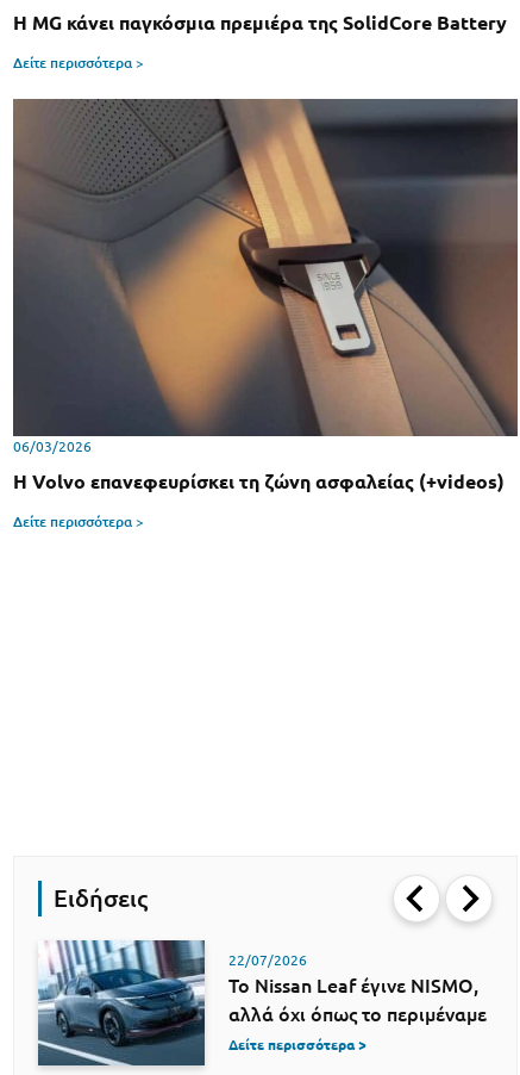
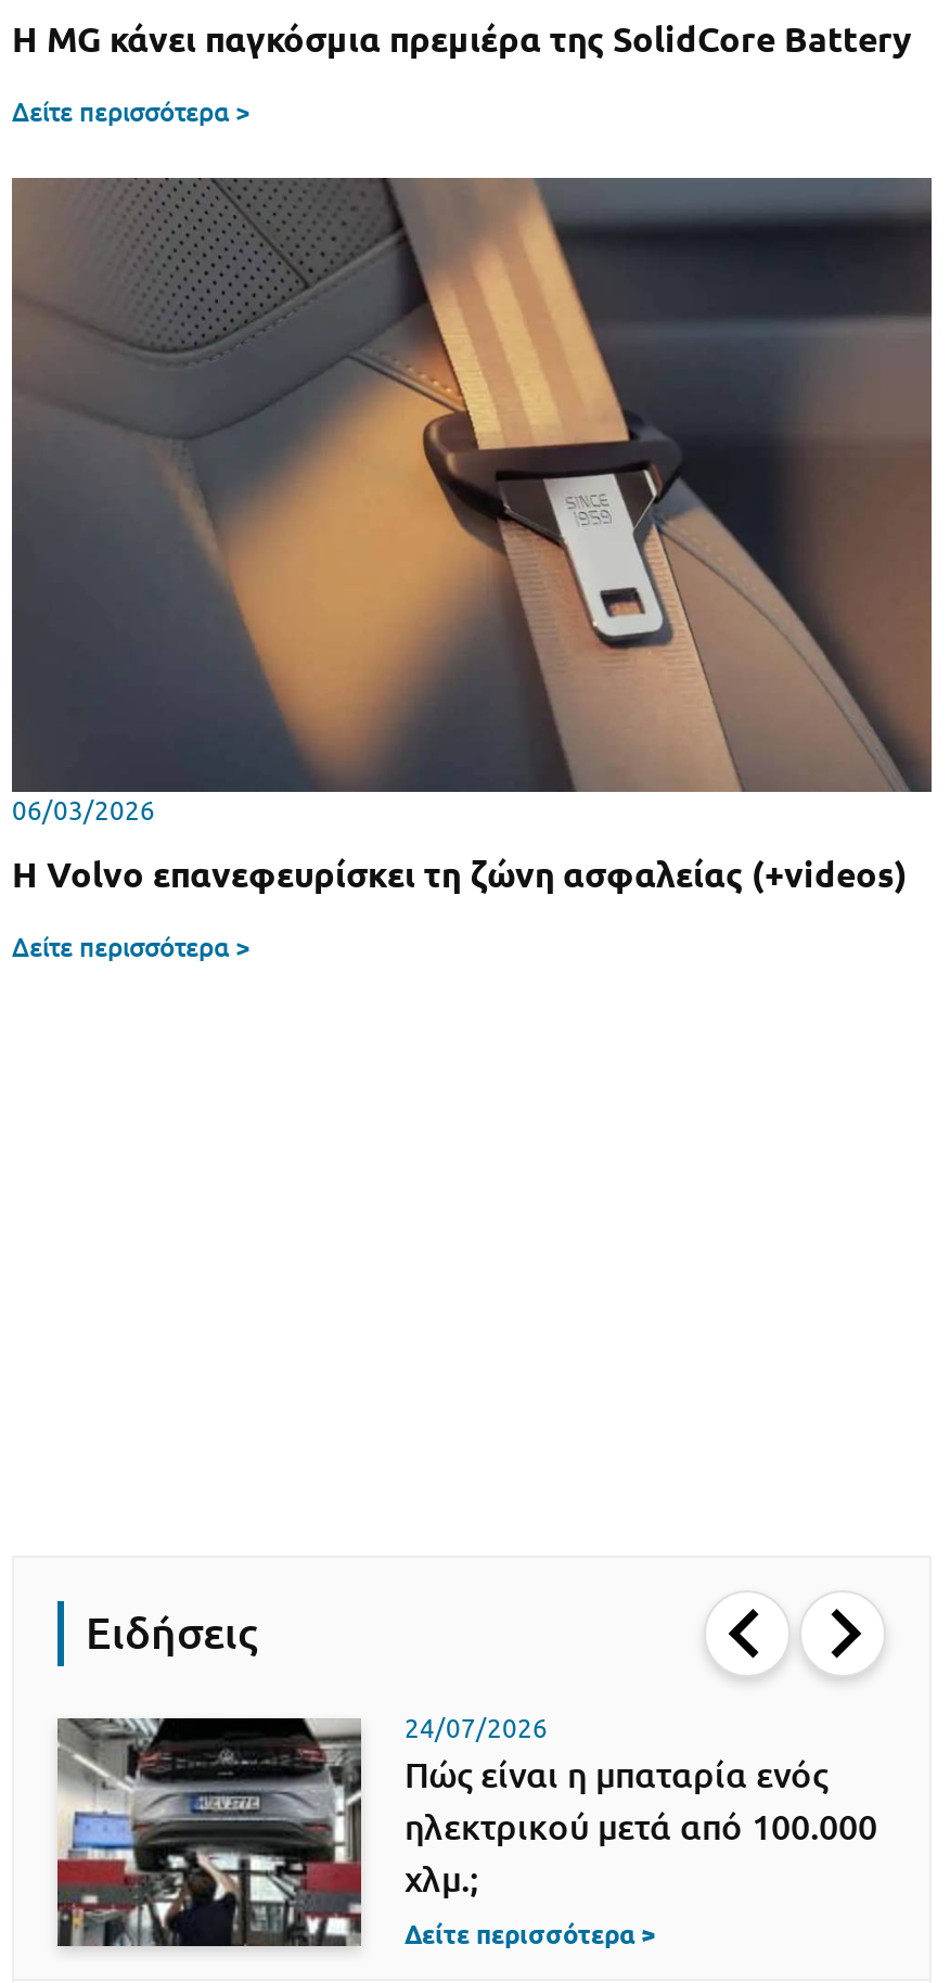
[37,939,487,1068] [image] | 22/07/2026 | Το Nissan Leaf έγινε NISMO, | αλλά όχι όπως το περιμέναμε -> [55,1714,877,1973] [image] | 24/07/2026 | Πώς είναι η μπαταρία ενός | ηλεκτρικού μετά από 100.000 | χλμ.;

